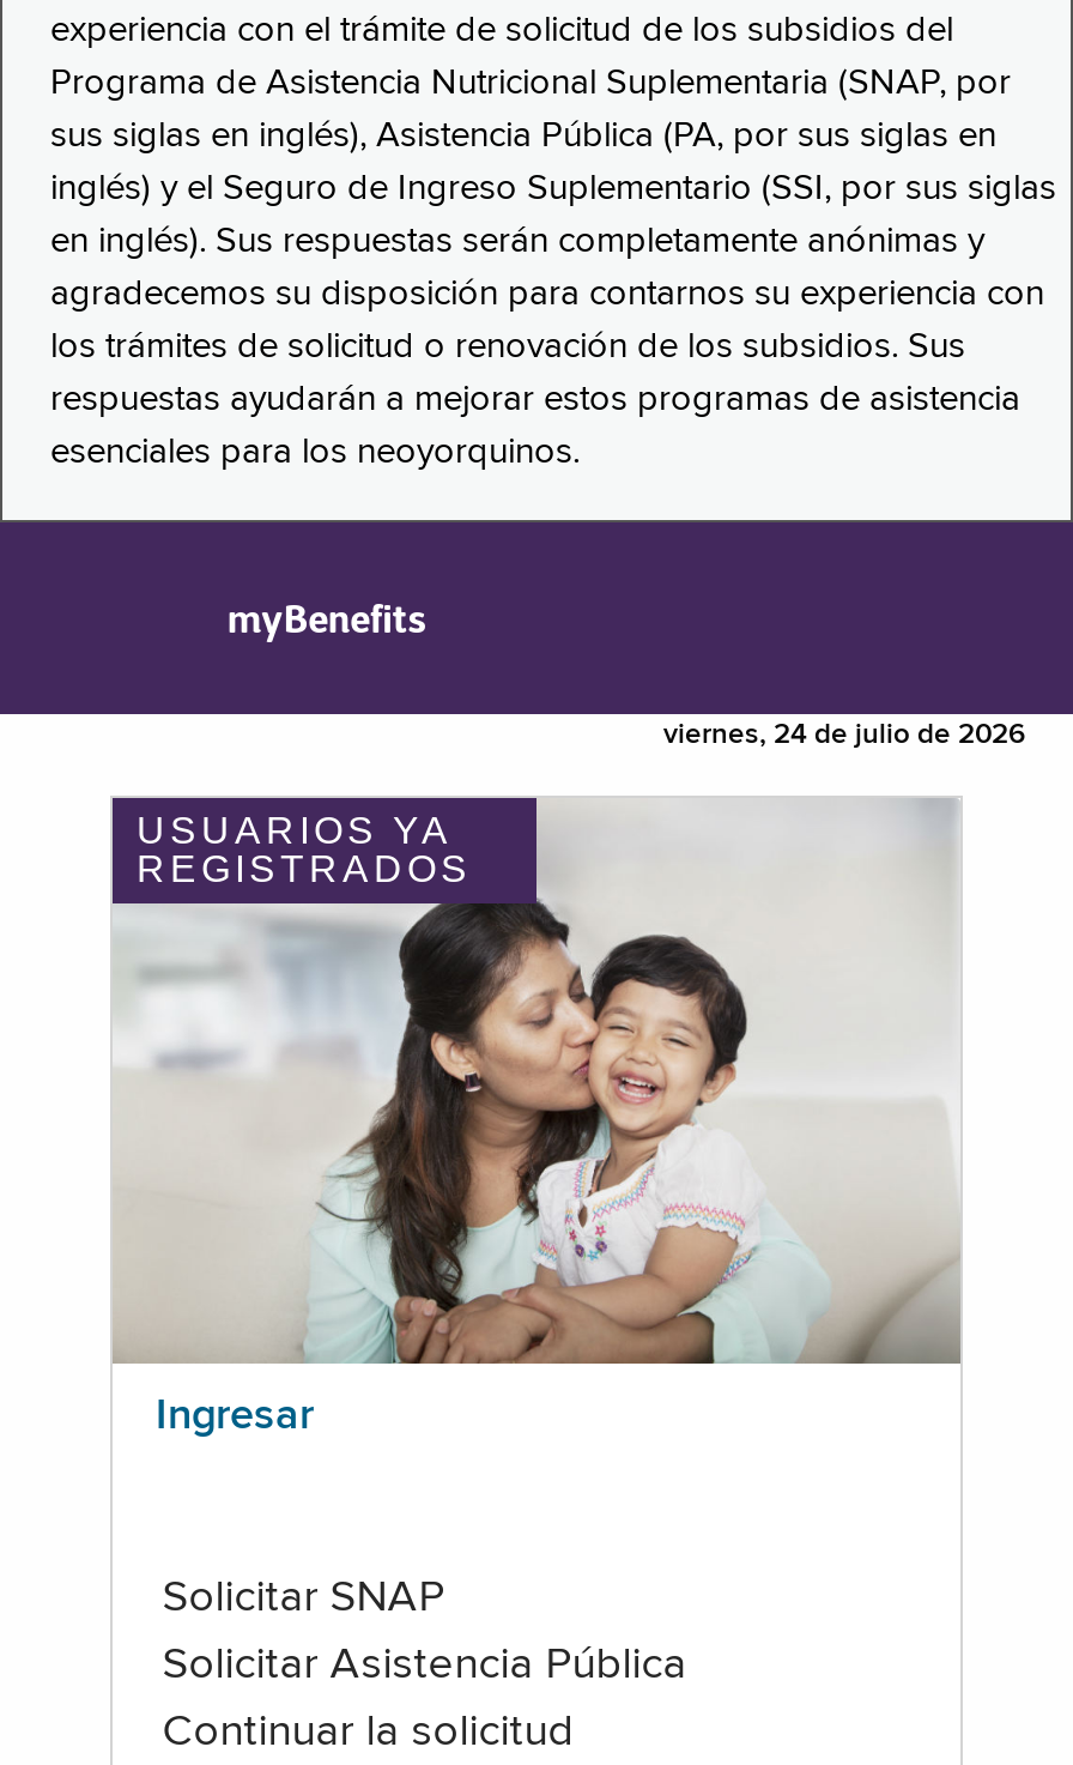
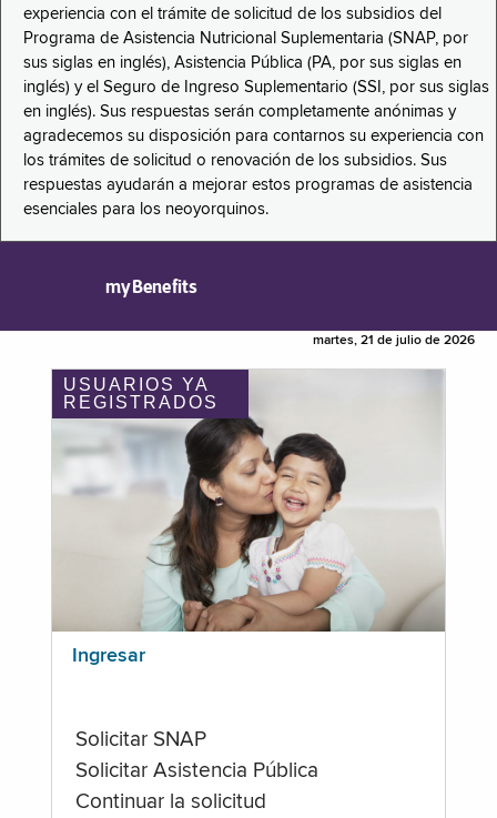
[663,722,1025,750] viernes, 24 de julio de 2026 -> [313,334,475,348] martes, 21 de julio de 2026

